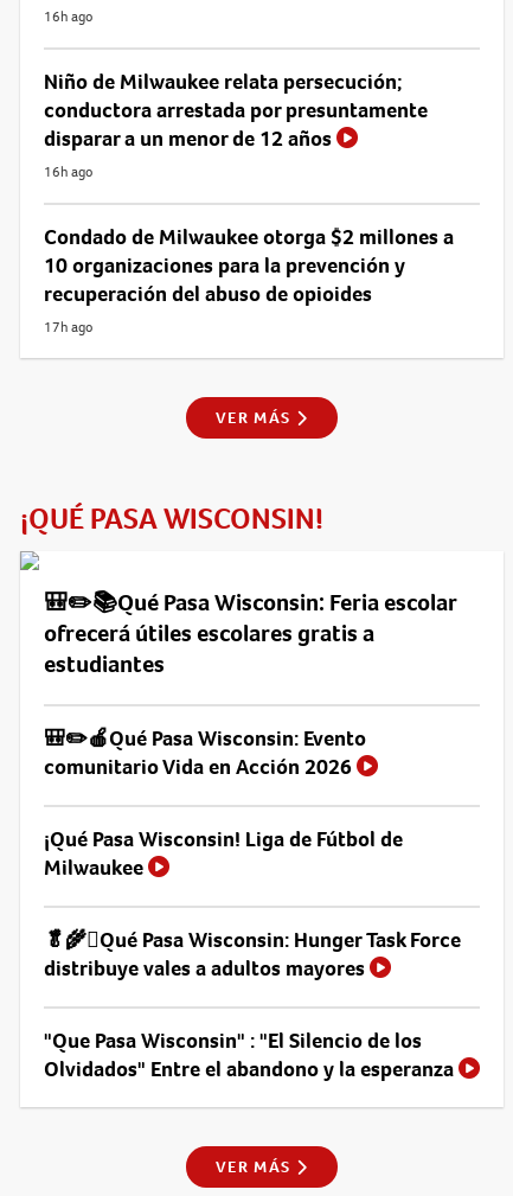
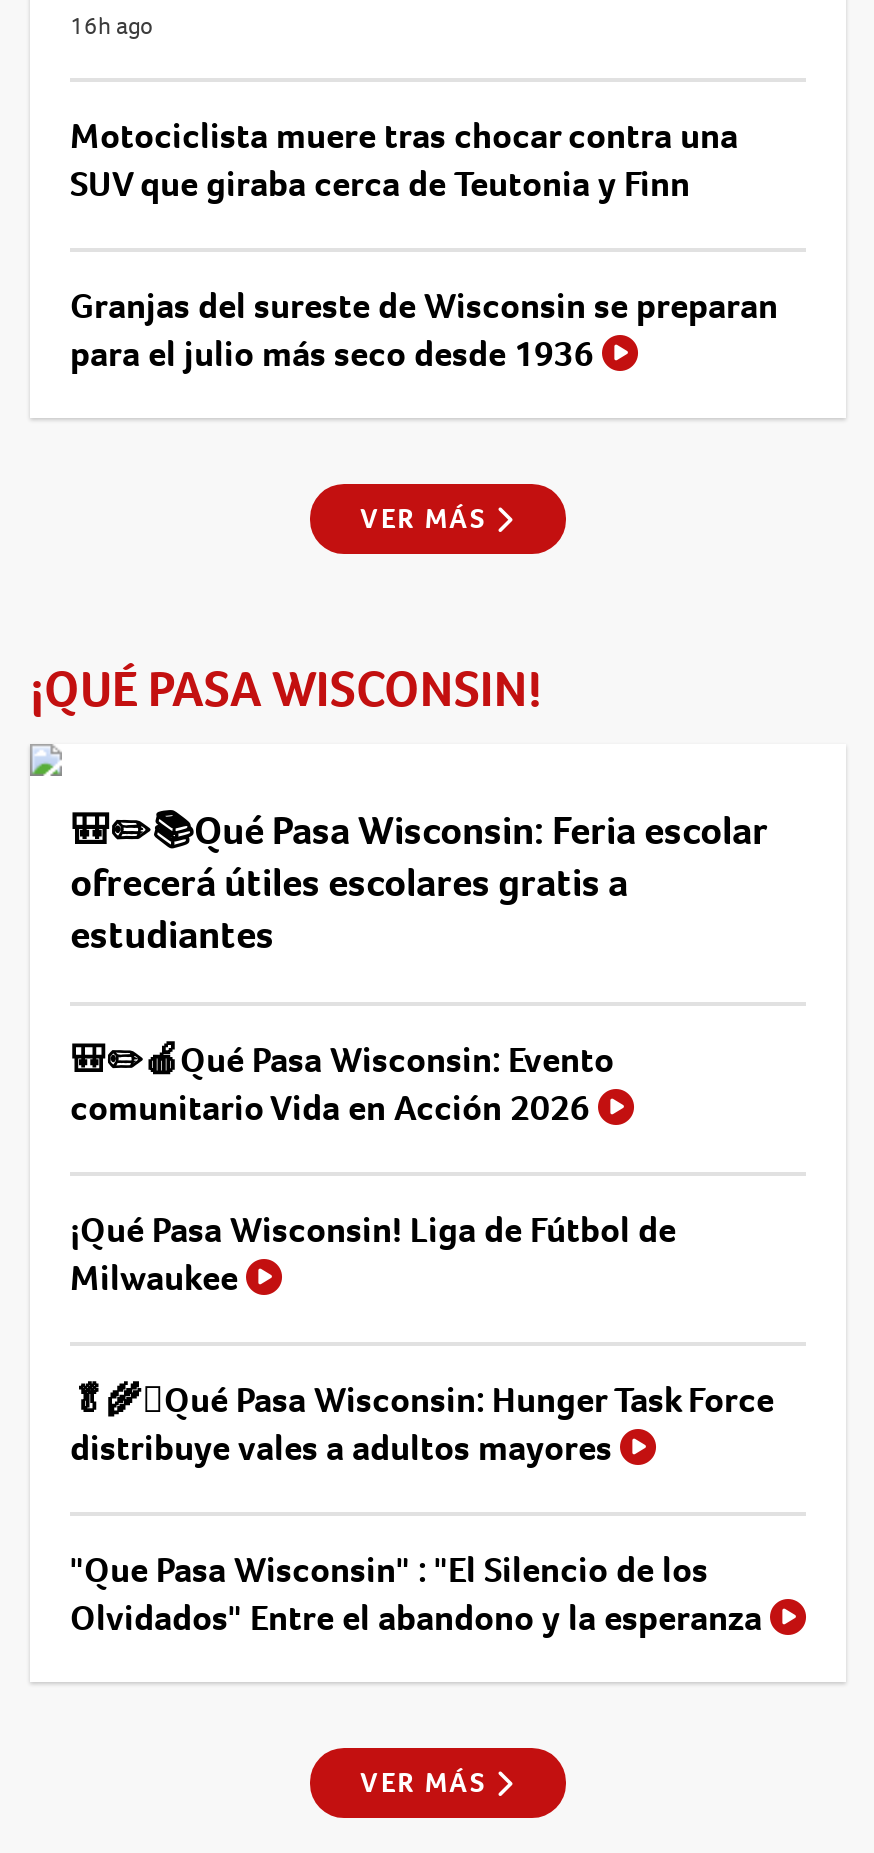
[44,67,428,181] Niño de Milwaukee relata persecución; | conductora arrestada por presuntamente | disparar a un menor de 12 años | 16h ago -> [70,112,738,208] Motociclista muere tras chocar contra una | SUV que giraba cerca de Teutonia y Finn
[44,223,454,337] Condado de Milwaukee otorga $2 millones a | 10 organizaciones para la prevención y | recuperación del abuso de opioides | 17h ago -> [70,282,778,378] Granjas del sureste de Wisconsin se preparan | para el julio más seco desde 1936

